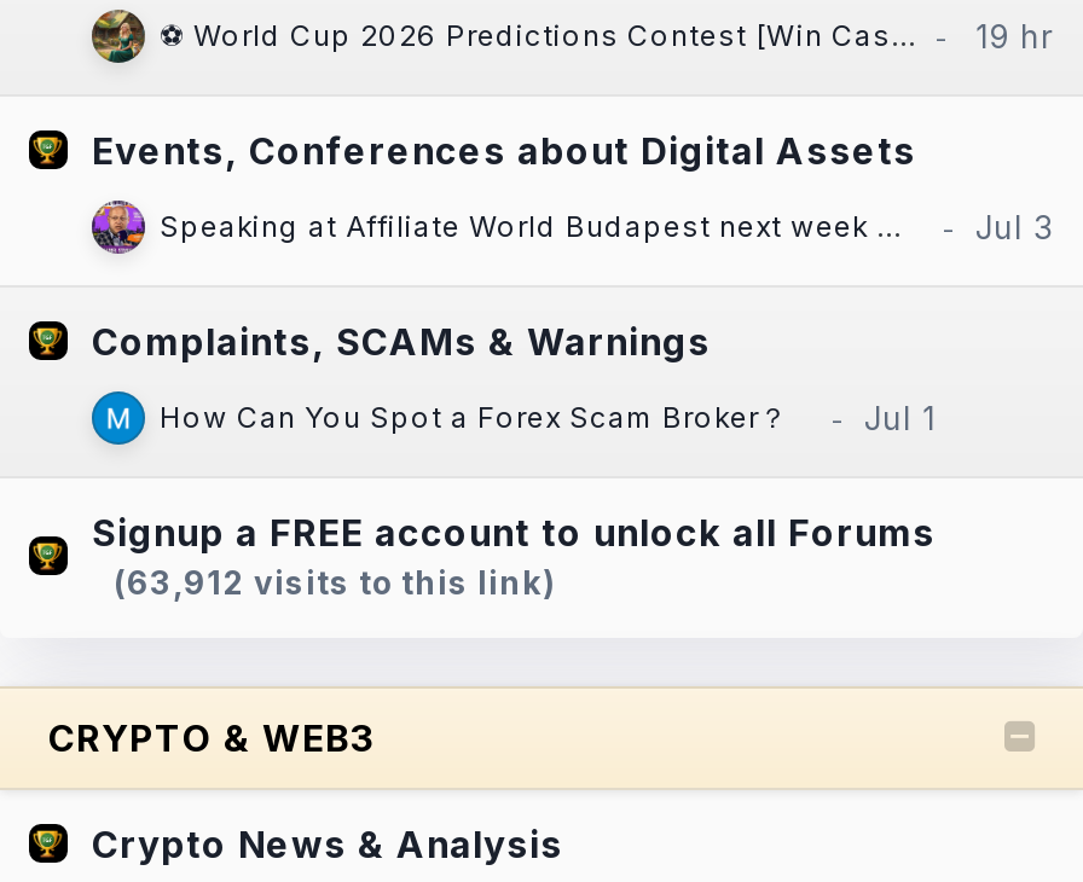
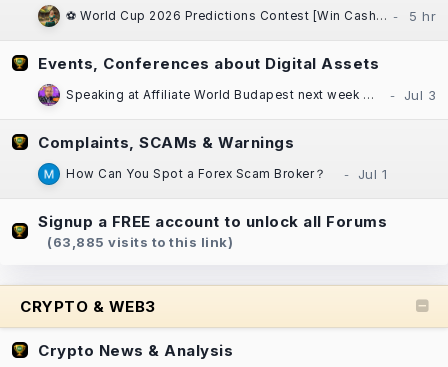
[114,562,556,600] (63,912 visits to this link) -> [47,233,233,249] (63,885 visits to this link)

